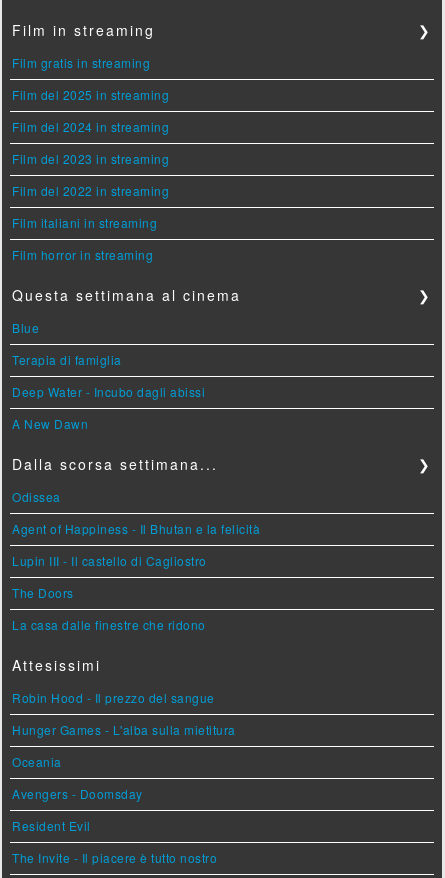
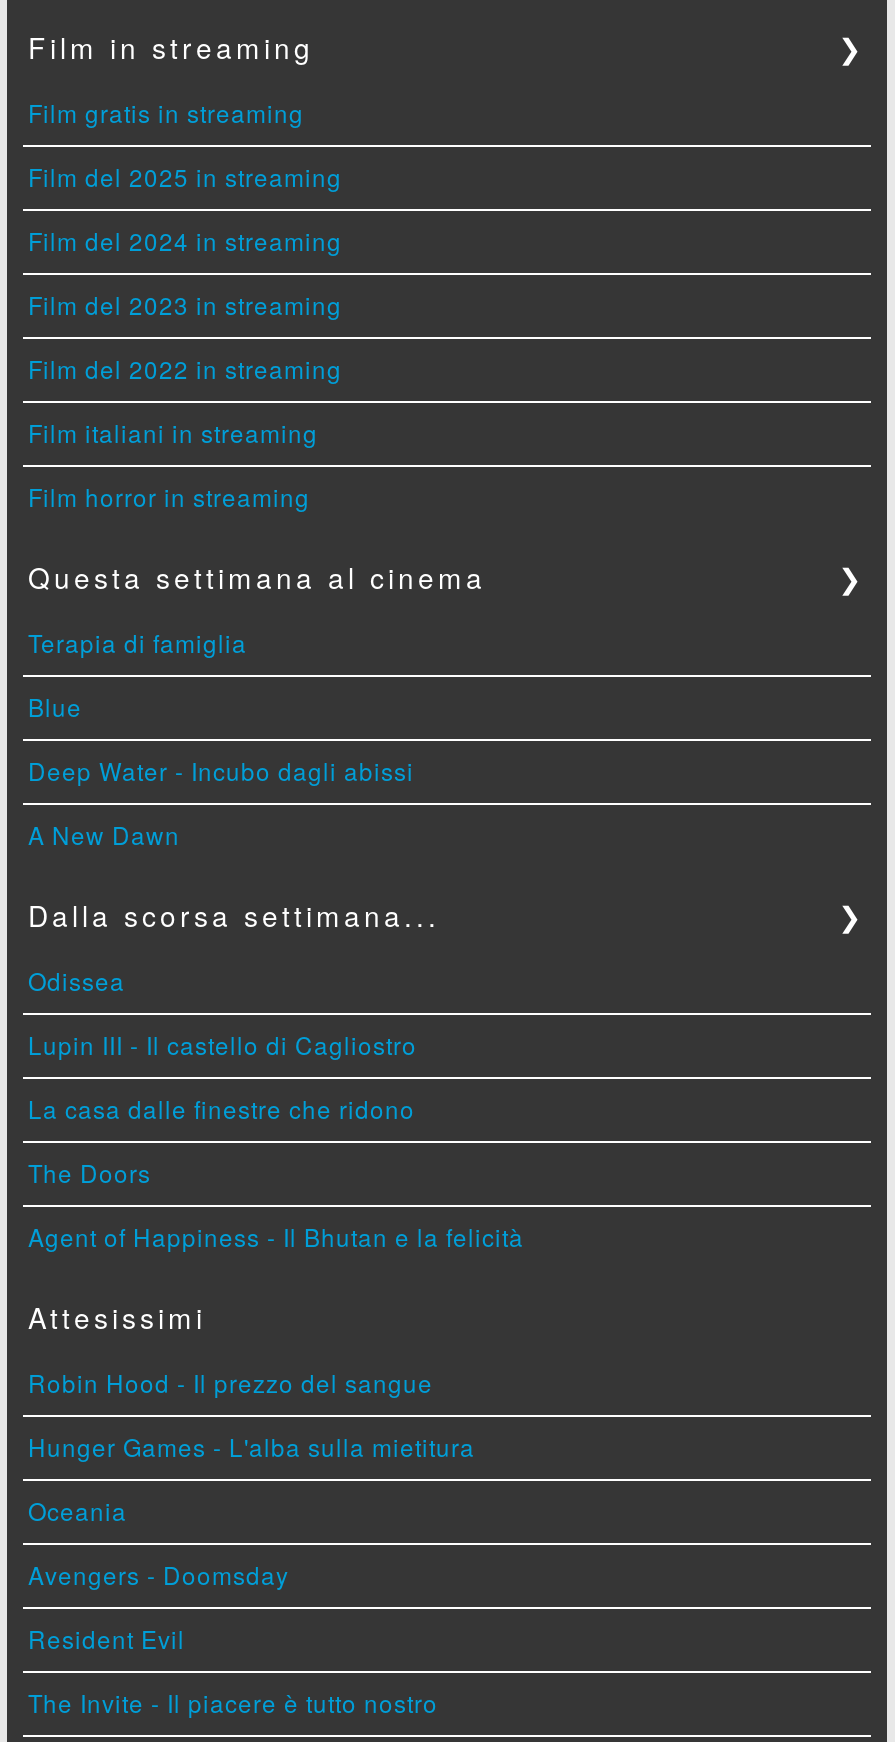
moved [12,319,39,336] -> [28,690,82,724]: Blue
moved [12,351,122,368] -> [28,626,247,660]: Terapia di famiglia
moved [12,520,260,537] -> [28,1220,524,1254]: Agent of Happiness - Il Bhutan e la felicità
moved [12,552,207,633] -> [28,1028,417,1190]: Lupin III - Il castello di Cagliostro | The Doors | La casa dalle finestre che ridono

